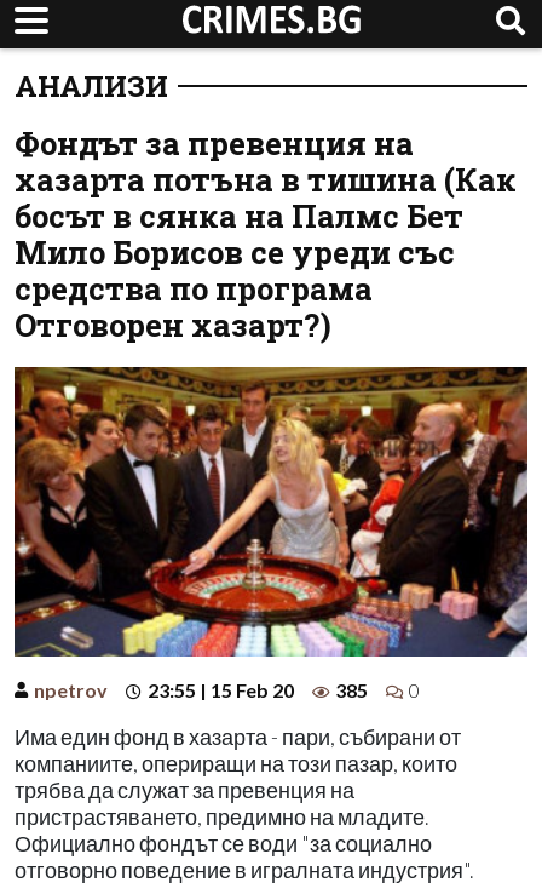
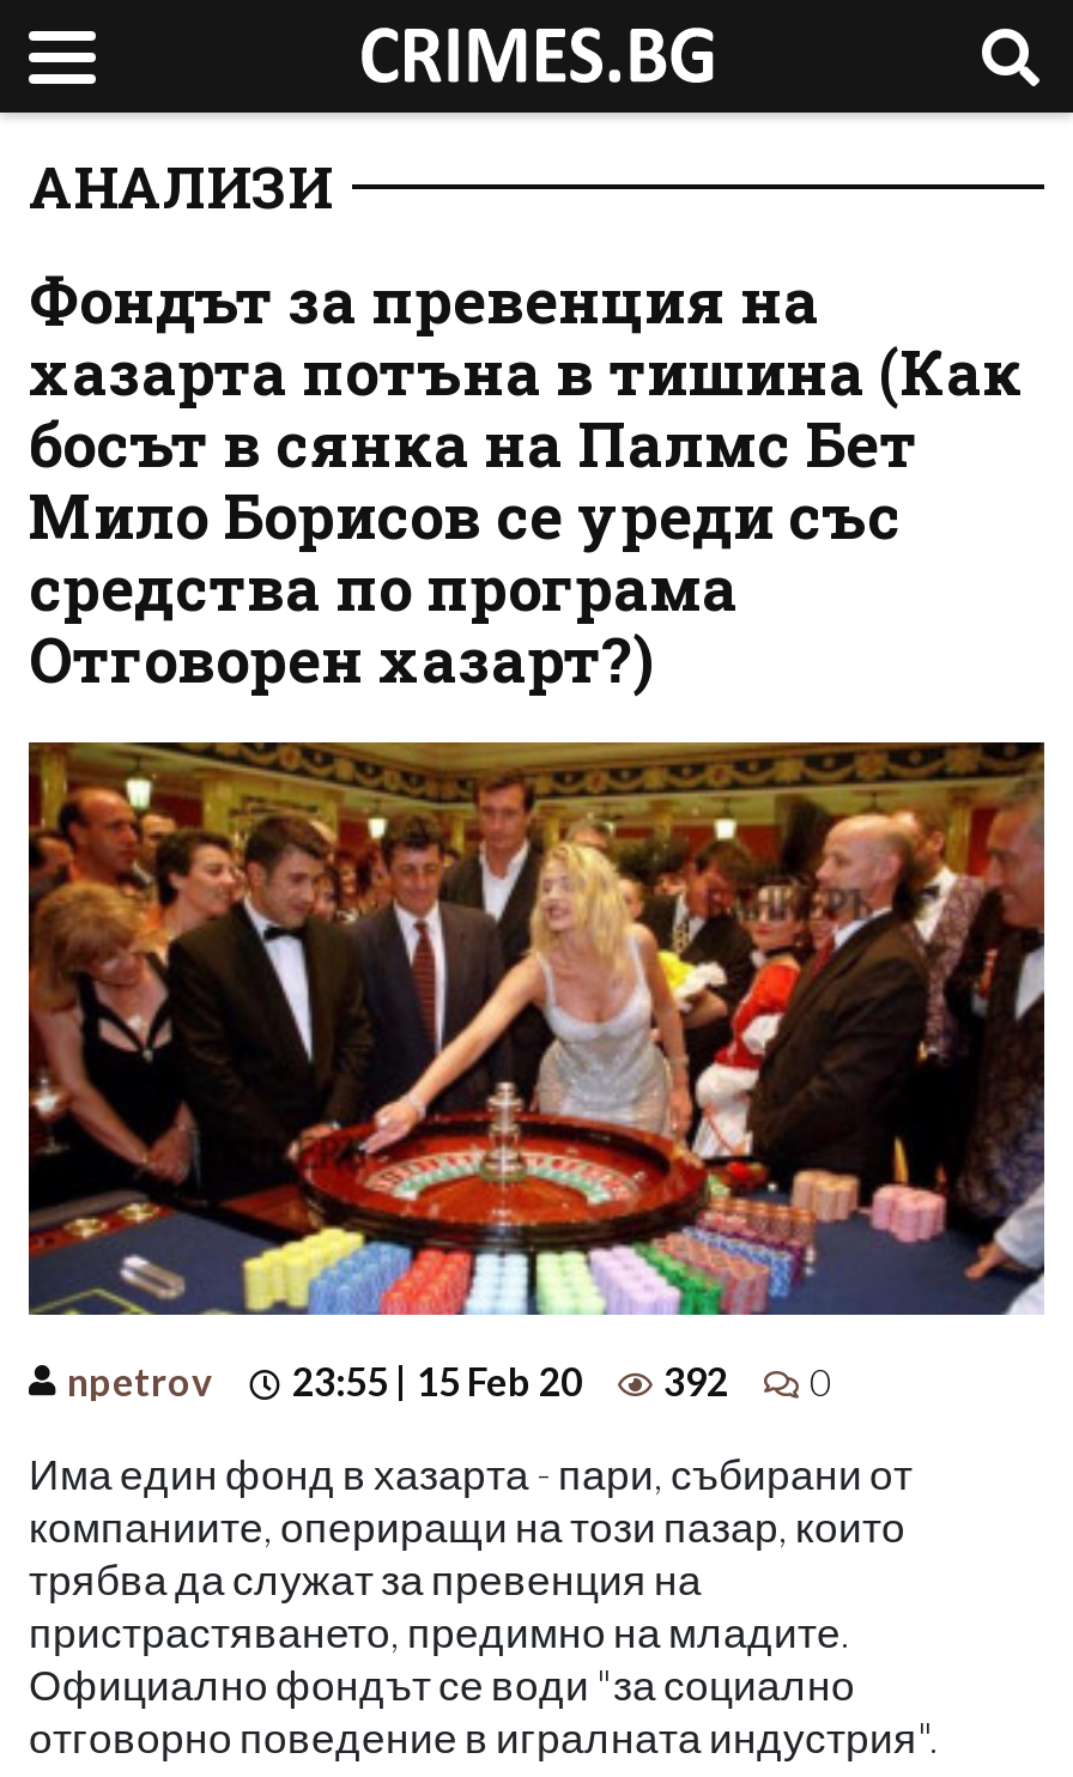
[335,678,368,701] 385 -> [663,1357,728,1402] 392

